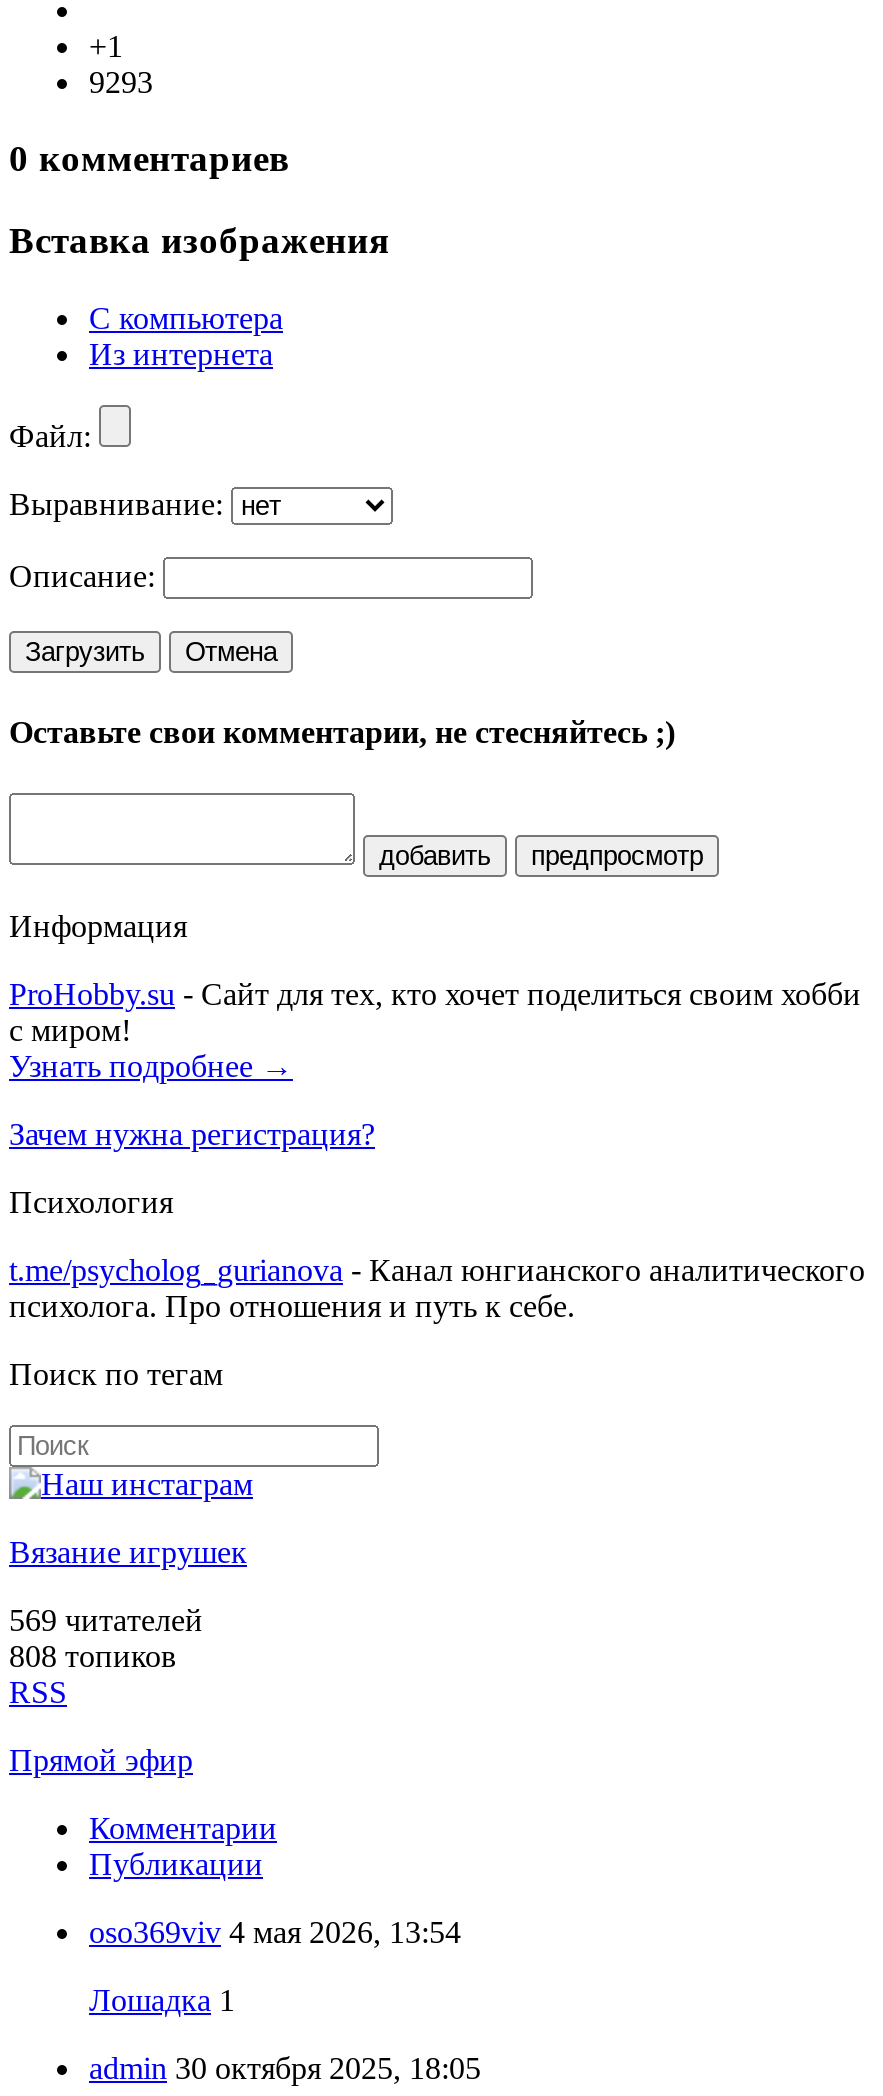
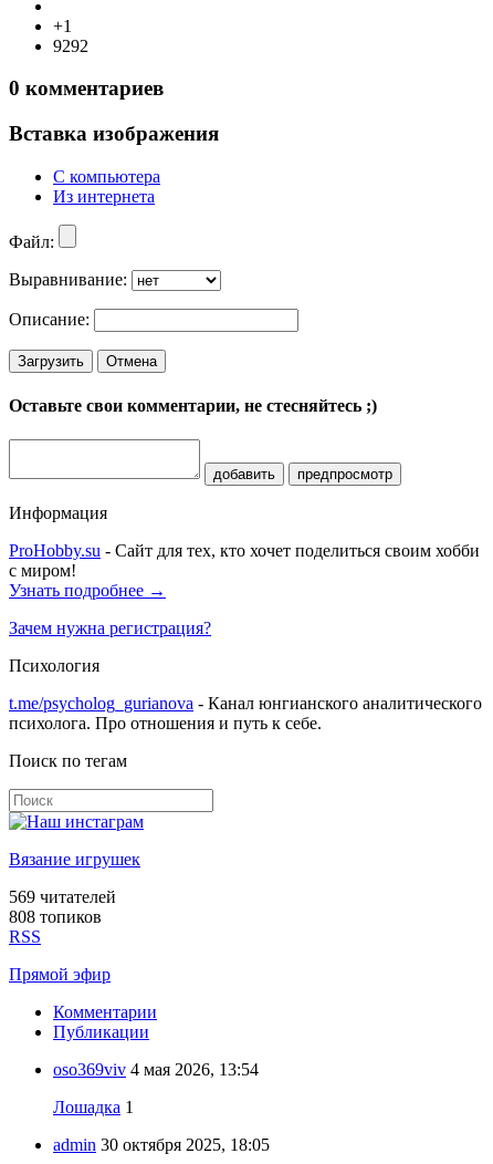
[89,64,153,98] 9293 -> [53,36,88,55] 9292

